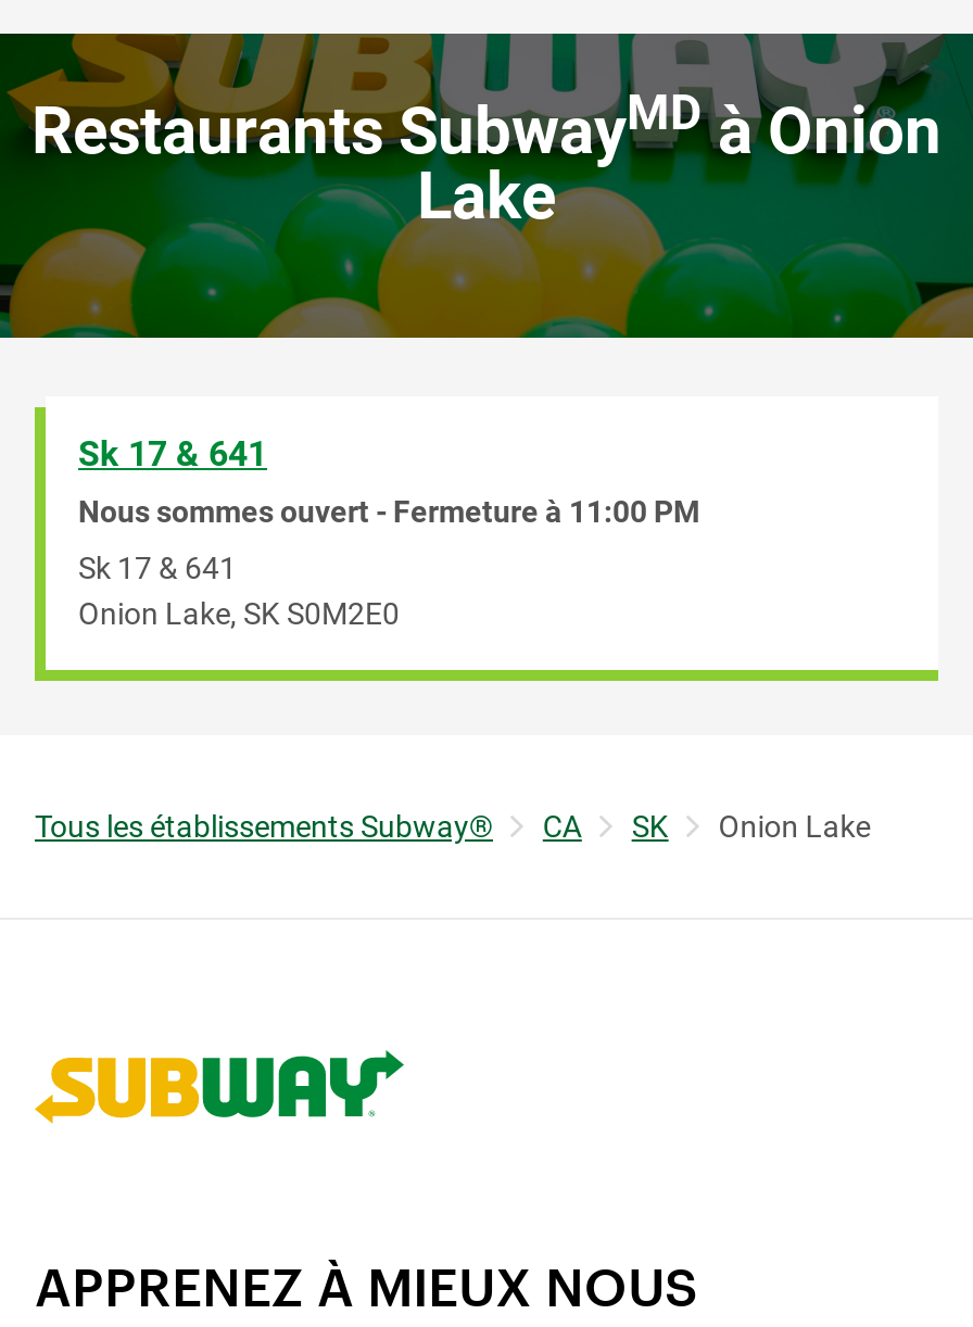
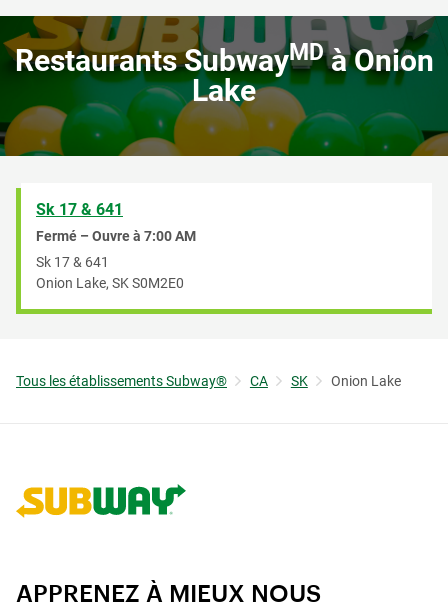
[78,494,699,529] Nous sommes ouvert - Fermeture à 11:00 PM -> [36,228,196,244] Fermé – Ouvre à 7:00 AM

